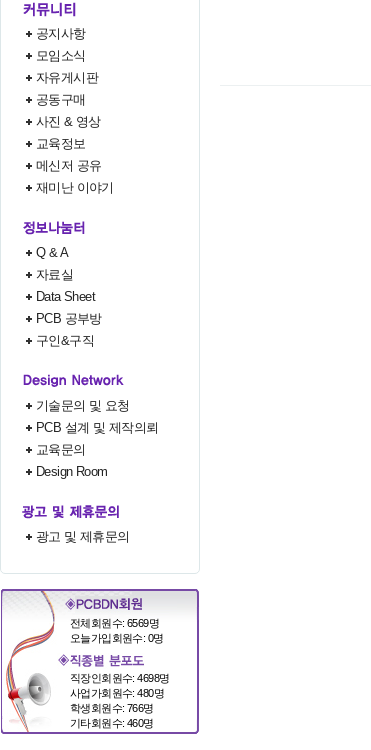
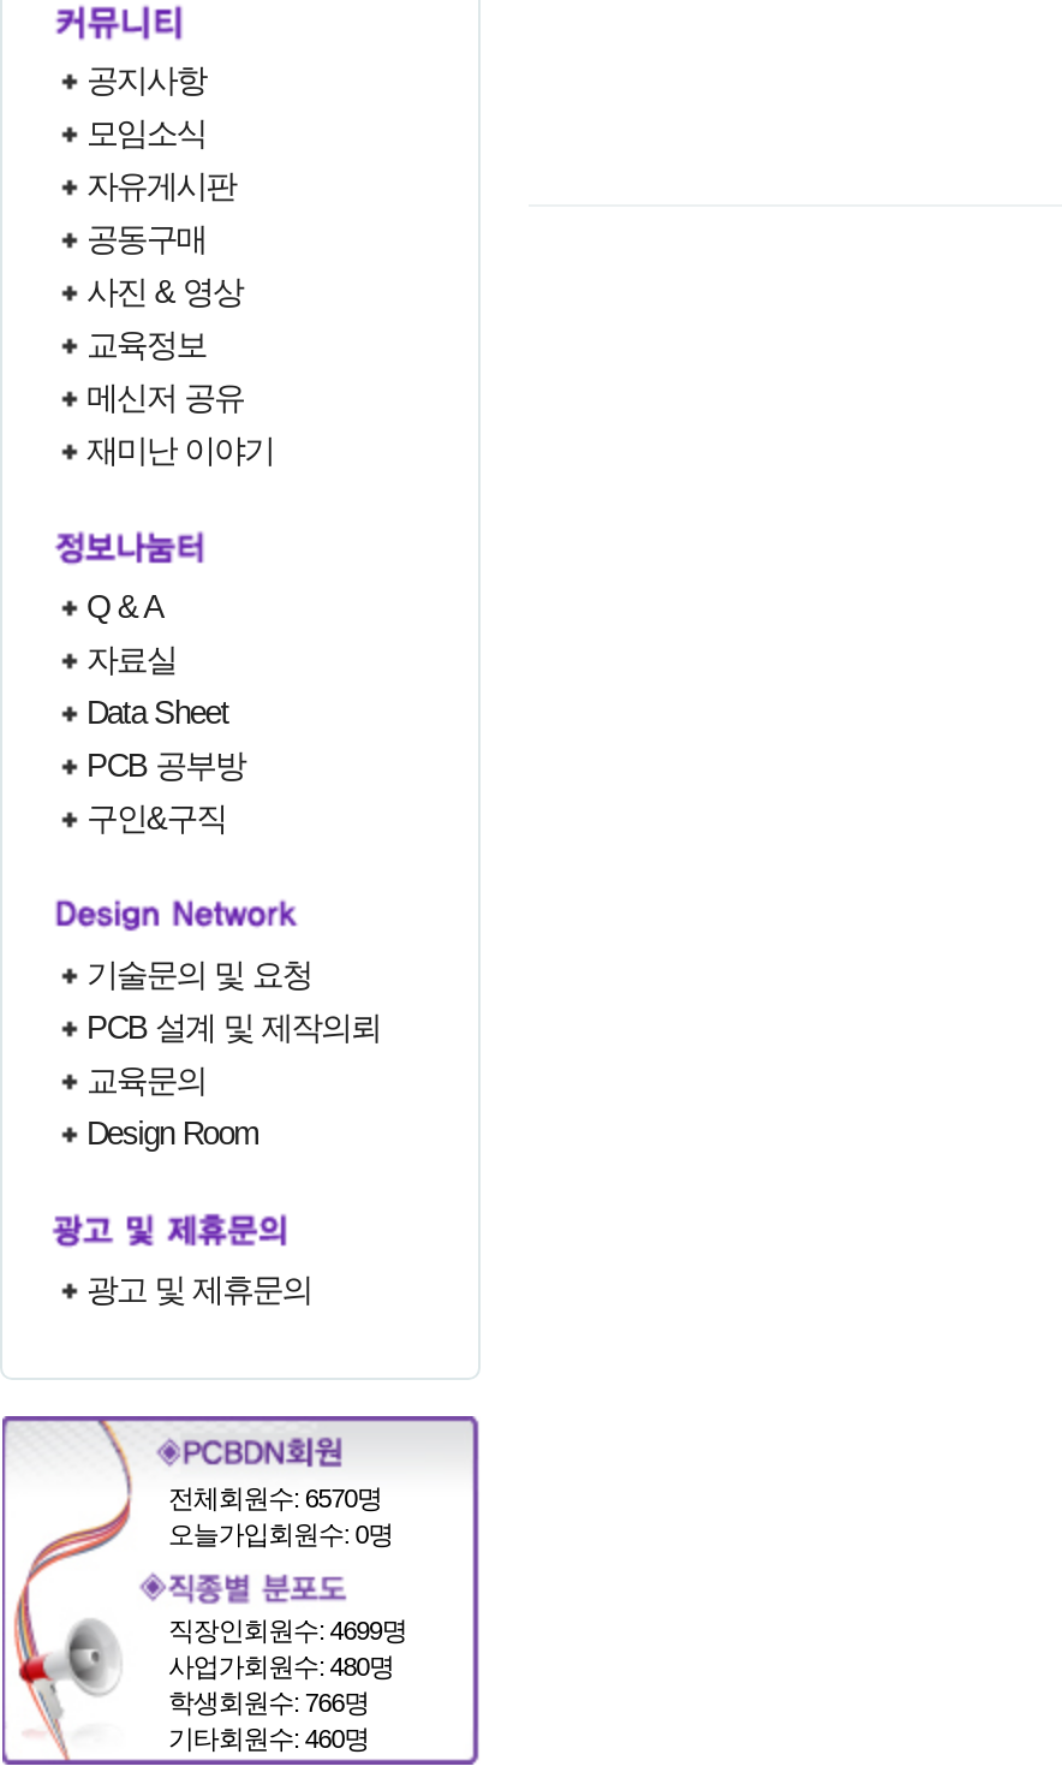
[70,617,159,629] 전체회원수: 6569명 -> [168,1483,382,1512] 전체회원수: 6570명
[70,672,169,684] 직장인회원수: 4698명 -> [168,1616,407,1645] 직장인회원수: 4699명

